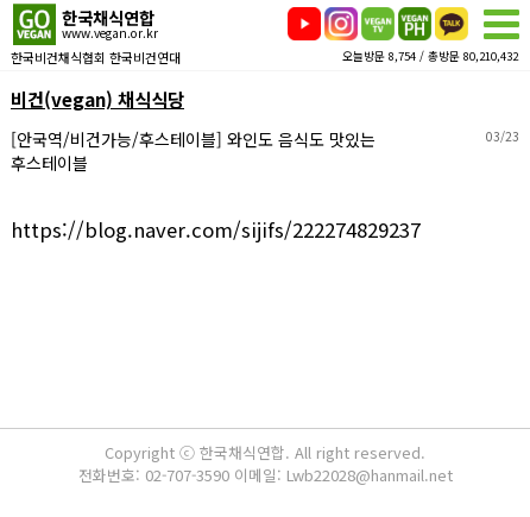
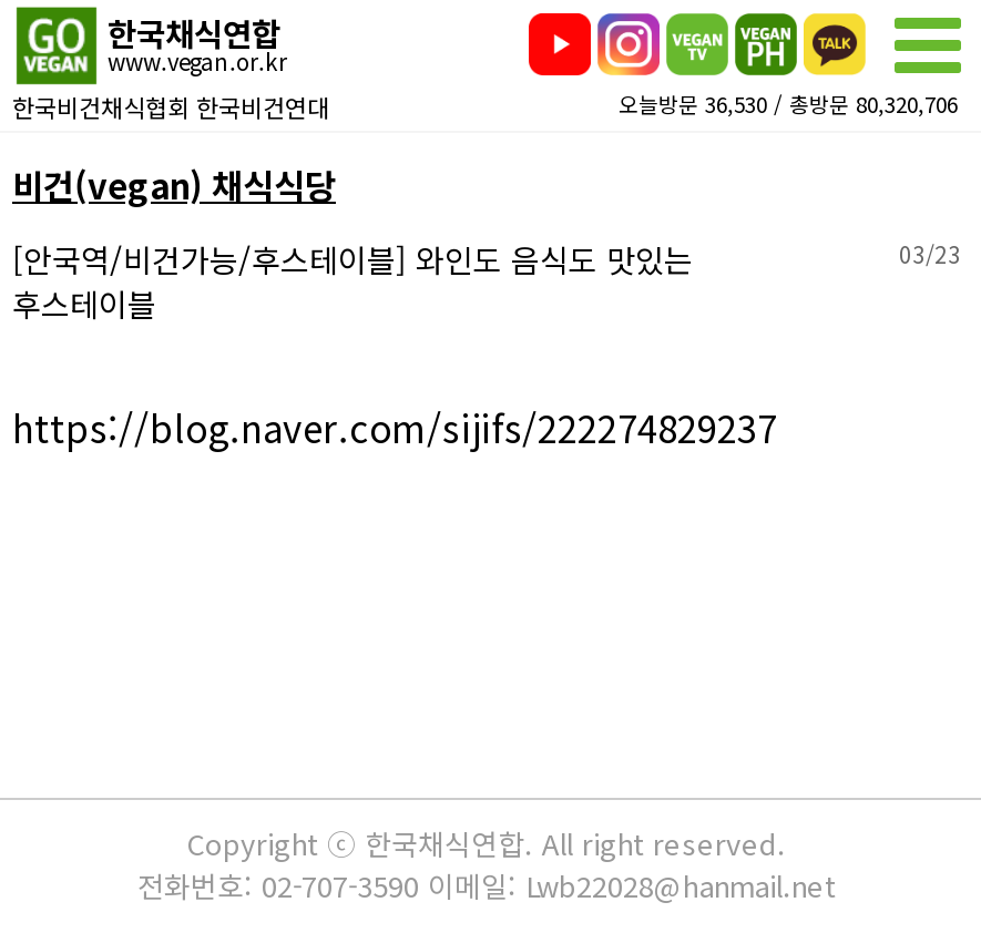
[342,48,518,64] 오늘방문 8,754 / 총방문 80,210,432 -> [619,89,958,120] 오늘방문 36,530 / 총방문 80,320,706

